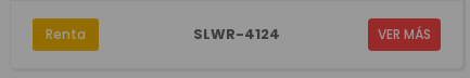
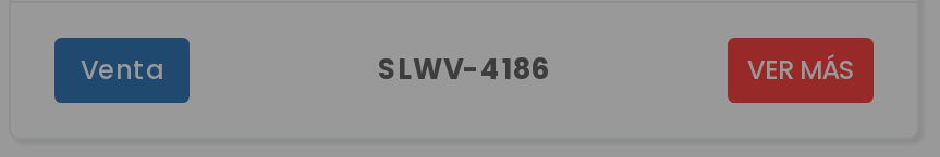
[42,24,280,45] Renta | SLWR-4124 -> [74,48,550,89] Venta | SLWV-4186

